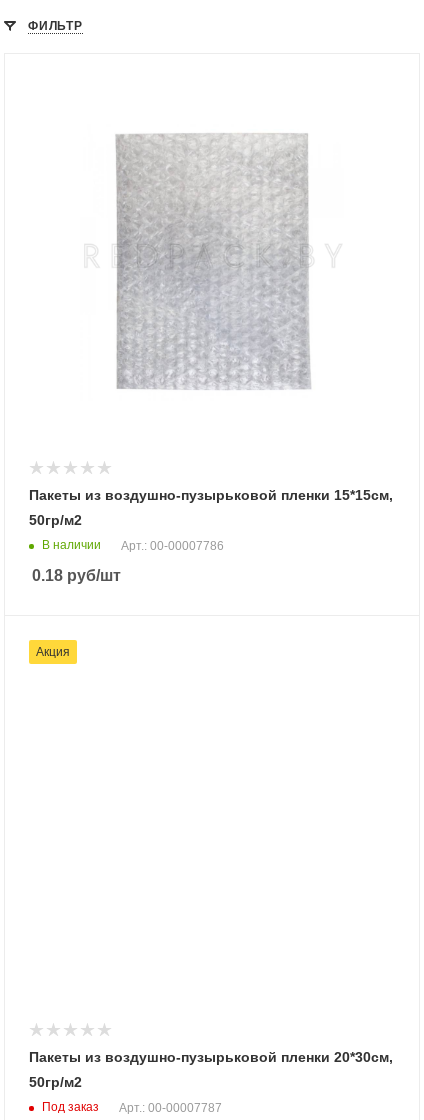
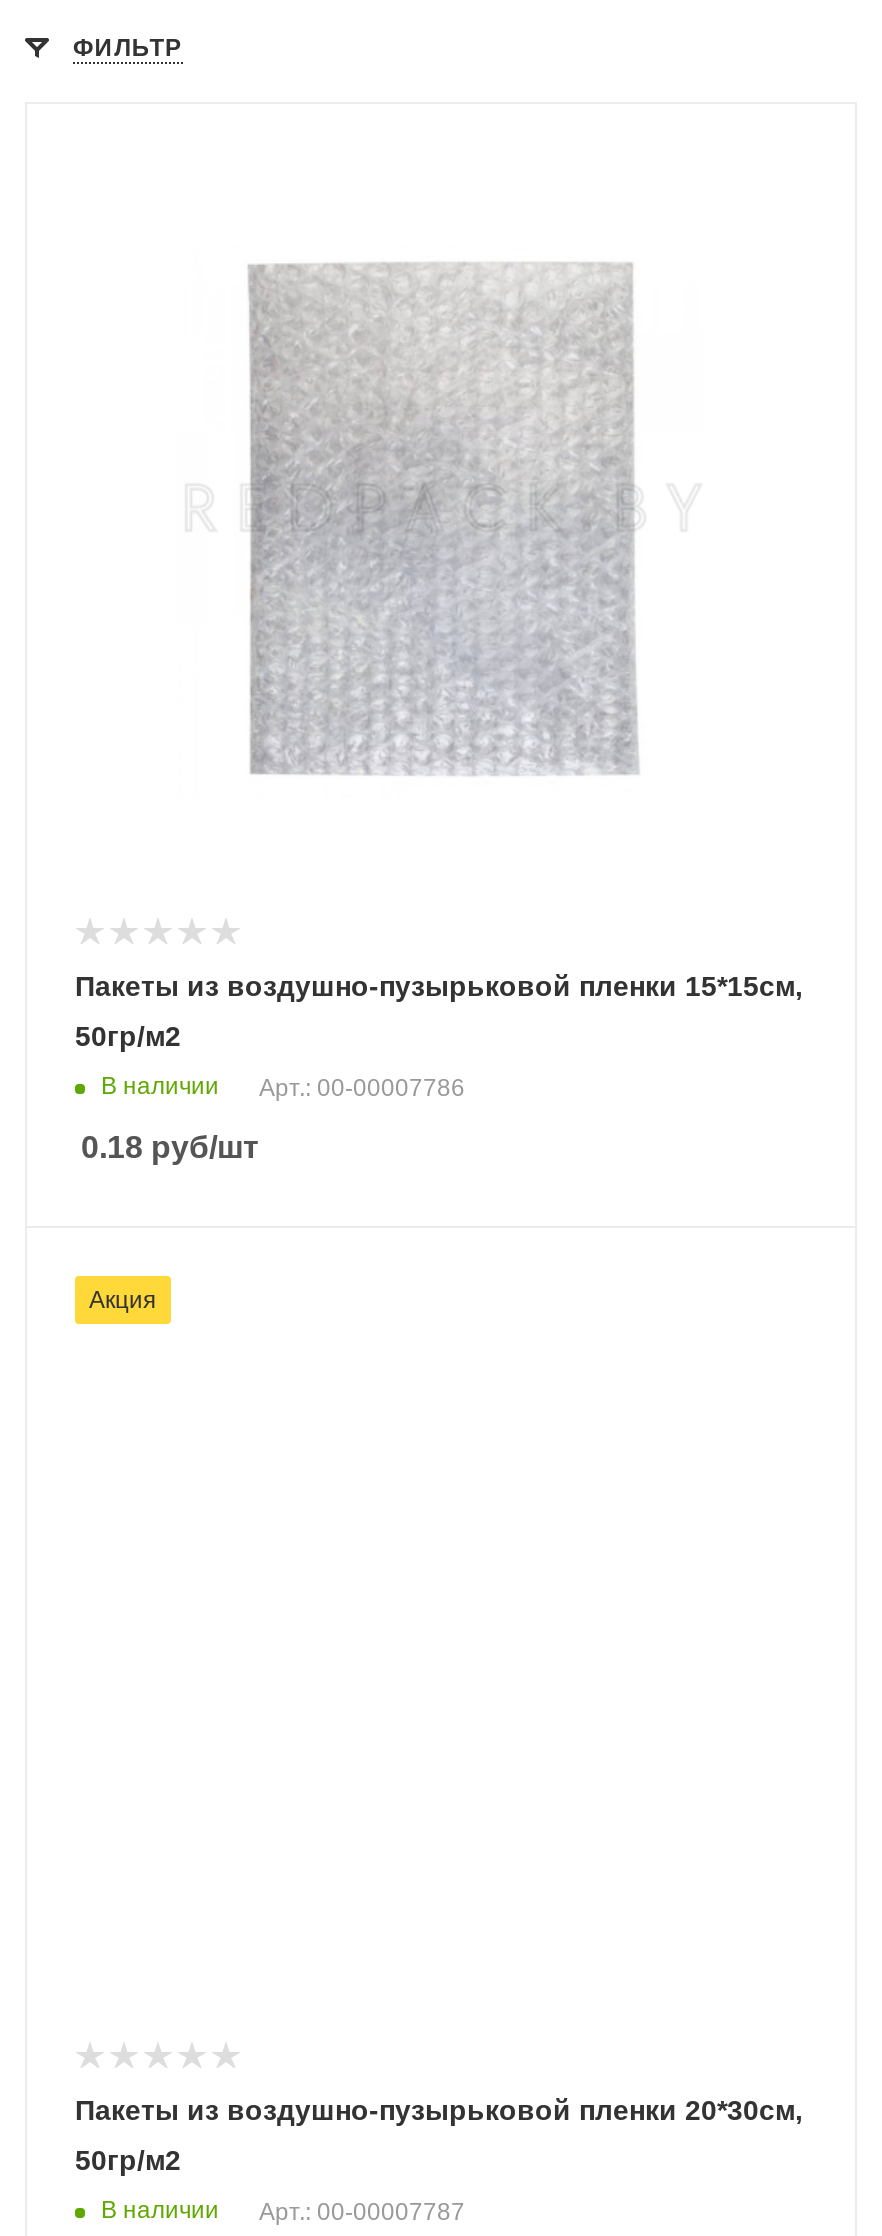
[42,1100,99,1114] Под заказ -> [101,2196,219,2224] В наличии

